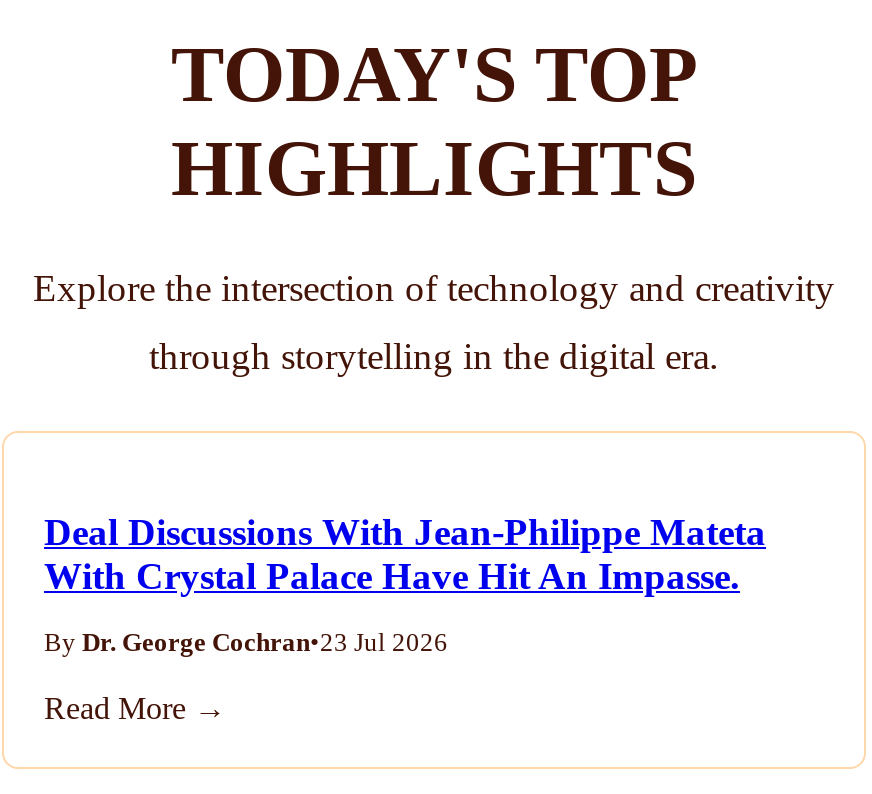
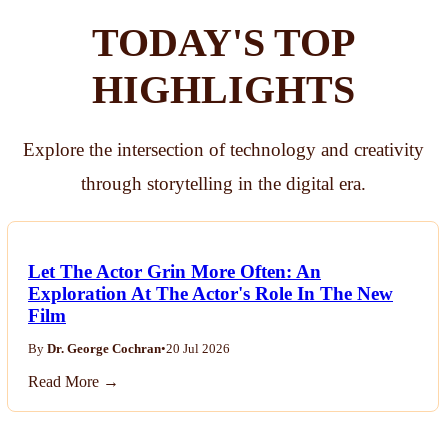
[44,510,766,596] Deal Discussions With Jean-Philippe Mateta | With Crystal Palace Have Hit An Impasse. -> [28,261,393,326] Let The Actor Grin More Often: An | Exploration At The Actor's Role In The New | Film
[44,628,448,656] By Dr. George Cochran•23 Jul 2026 -> [28,342,230,356] By Dr. George Cochran•20 Jul 2026

